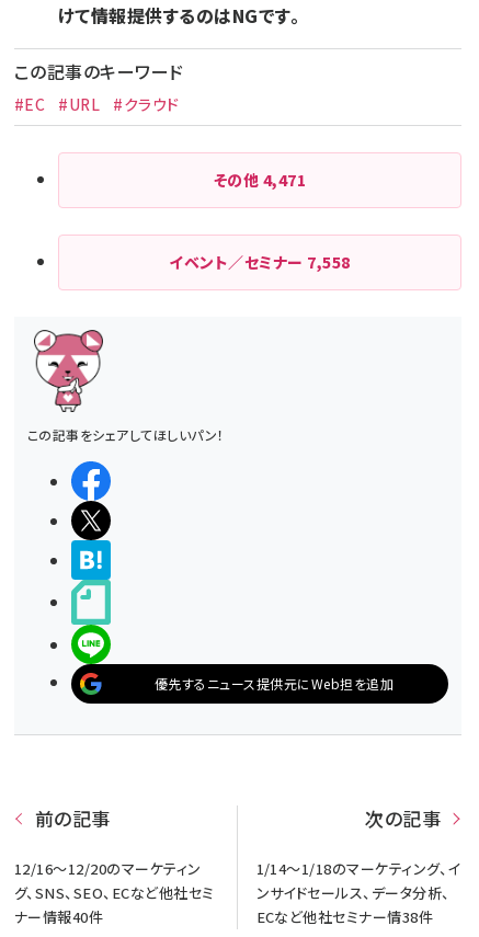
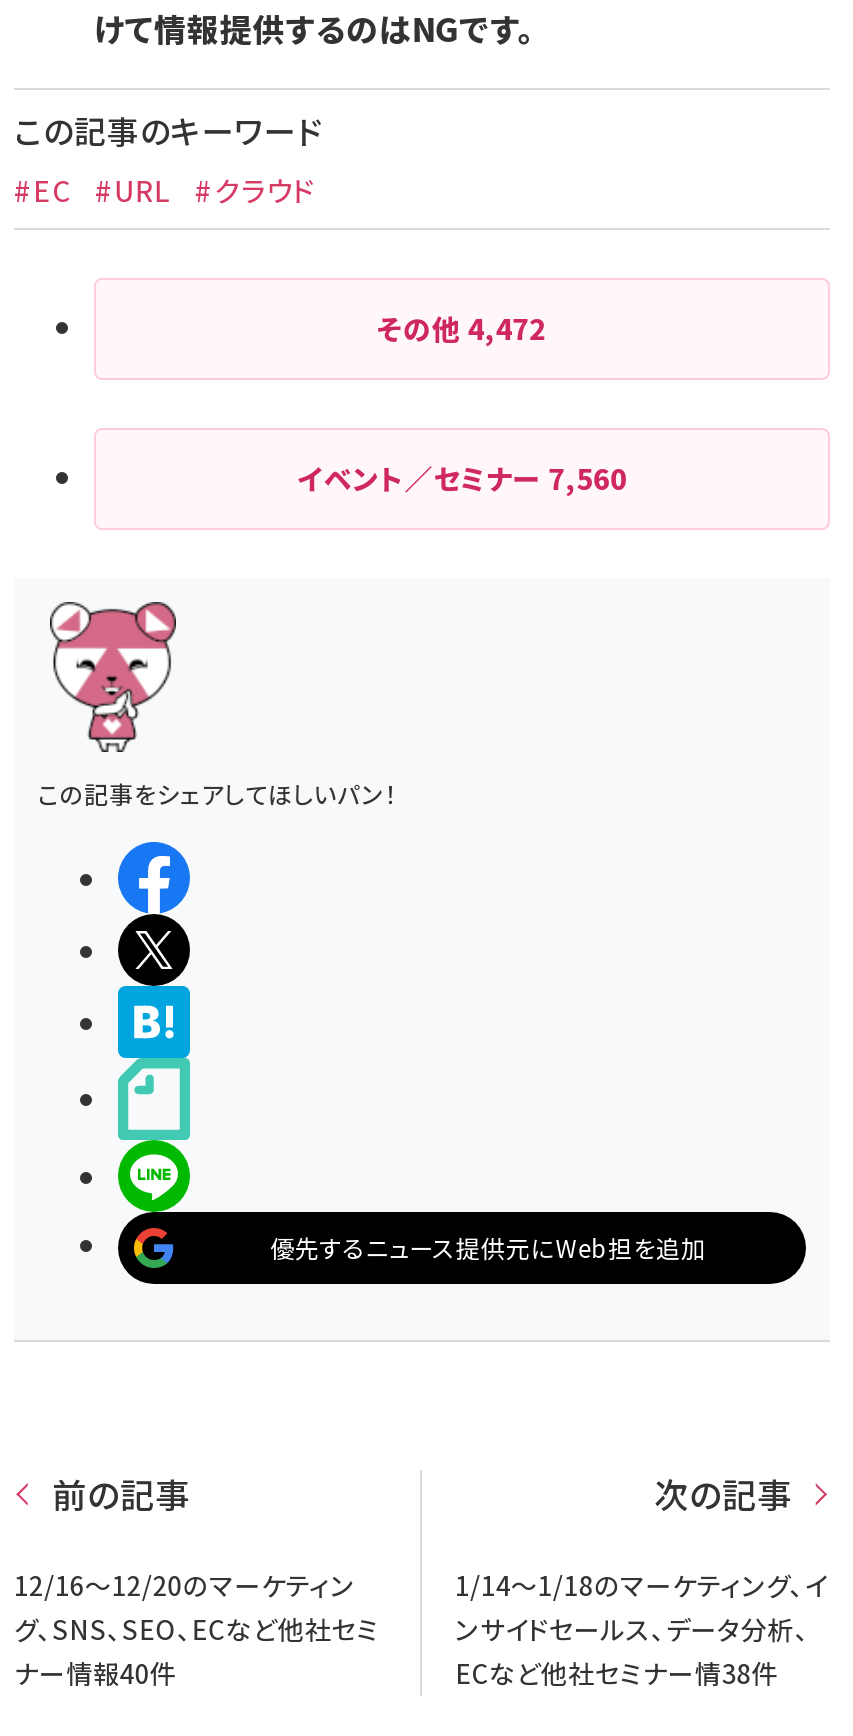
[214,169,306,191] その他4,471 -> [378,308,546,348] その他4,472
[169,251,350,273] イベント／セミナー7,558 -> [297,458,627,498] イベント／セミナー7,560

